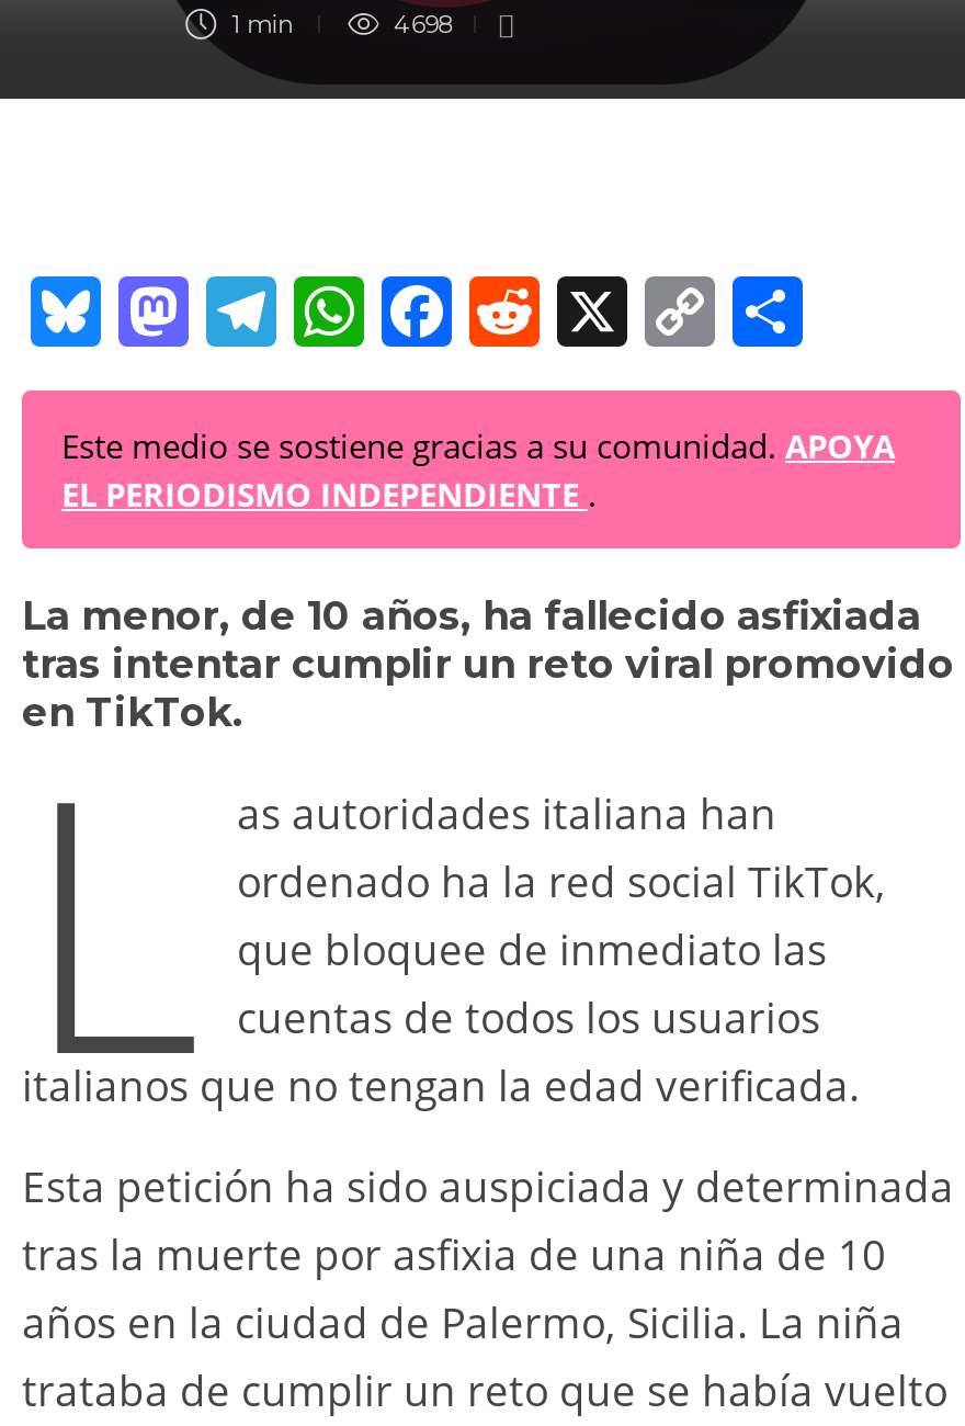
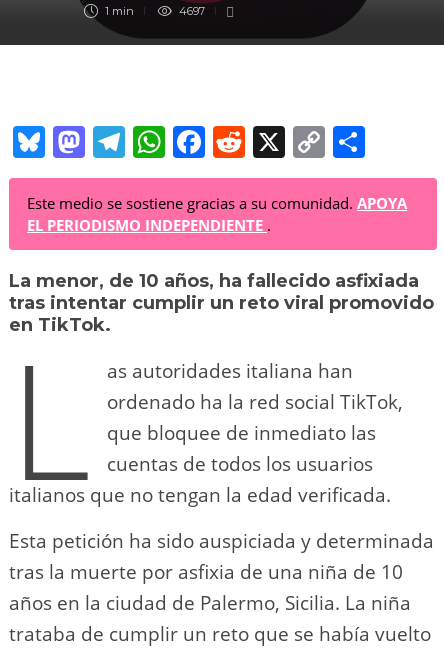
[387,9,451,39] 4698 -> [176,4,205,18] 4697

